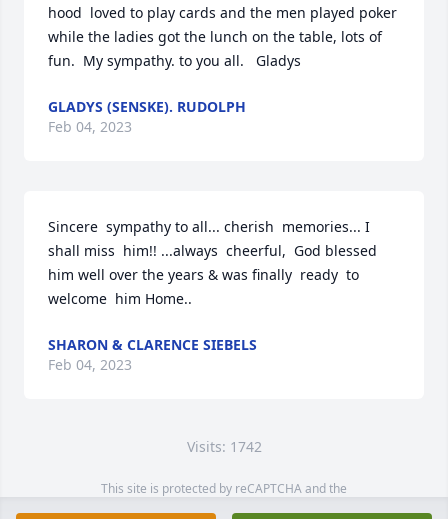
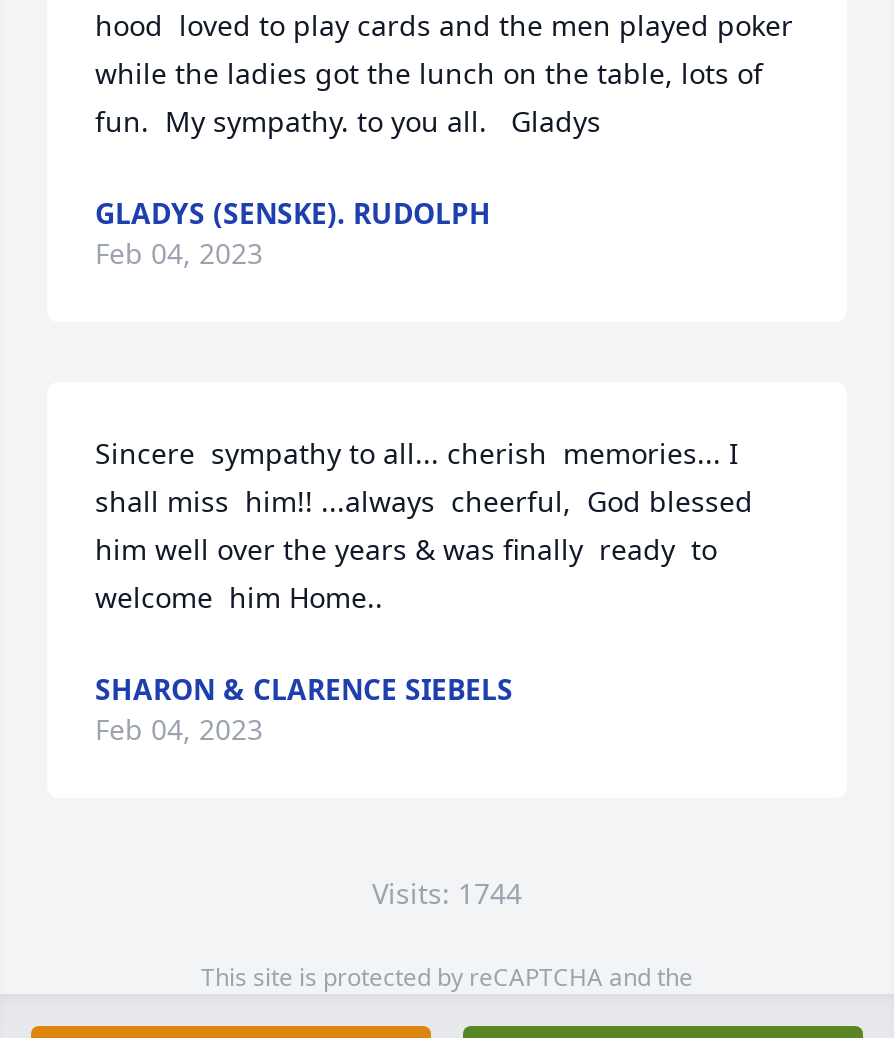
[186,437,261,456] Visits: 1742 -> [372,874,522,912] Visits: 1744

